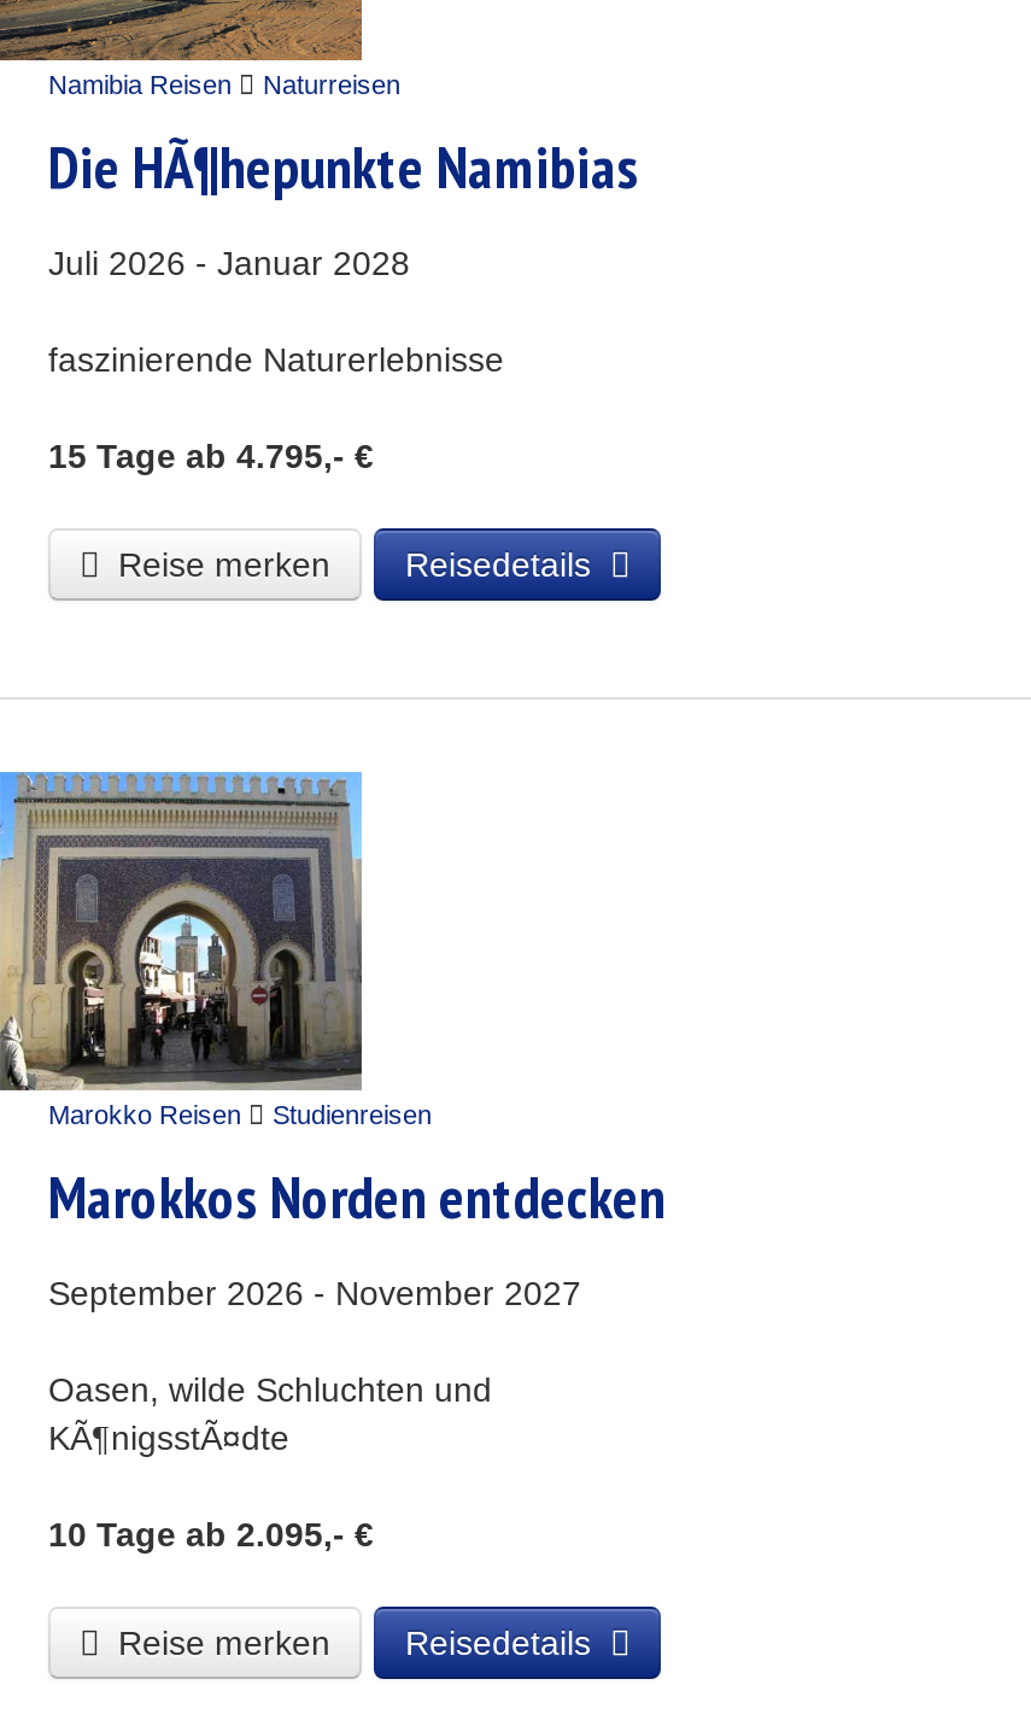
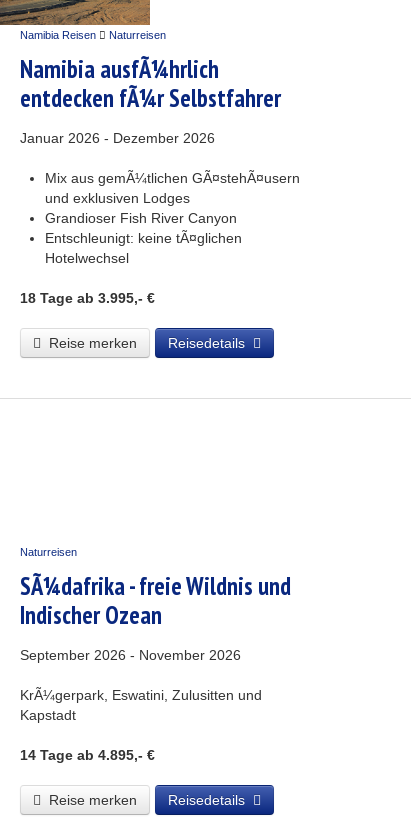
[48,129,639,206] Die HÃ¶hepunkte Namibias -> [20,53,281,114] Namibia ausfÃ¼hrlich | entdecken fÃ¼r Selbstfahrer
[48,245,410,283] Juli 2026 - Januar 2028 -> [20,130,215,146] Januar 2026 - Dezember 2026
[48,341,504,380] faszinierende Naturerlebnisse -> [45,170,300,266] Mix aus gemÃ¼tlichen GÃ¤stehÃ¤usern | und exklusiven Lodges | Grandioser Fish River Canyon | Entschleunigt: keine tÃ¤glichen | Hotelwechsel
[48,438,374,476] 15 Tage ab 4.795,- € -> [20,290,155,306] 18 Tage ab 3.995,- €
[7,770,364,1093] [image] -> none
[48,1101,666,1236] Marokko Reisen | Studienreisen | Marokkos Norden entdecken -> [20,546,291,631] Naturreisen | SÃ¼dafrika - freie Wildnis und | Indischer Ozean
[48,1275,581,1313] September 2026 - November 2027 -> [20,647,241,663] September 2026 - November 2026
[48,1371,492,1458] Oasen, wilde Schluchten und | KÃ¶nigsstÃ¤dte -> [20,687,262,723] KrÃ¼gerpark, Eswatini, Zulusitten und | Kapstadt
[48,1516,374,1555] 10 Tage ab 2.095,- € -> [20,747,155,763] 14 Tage ab 4.895,- €

